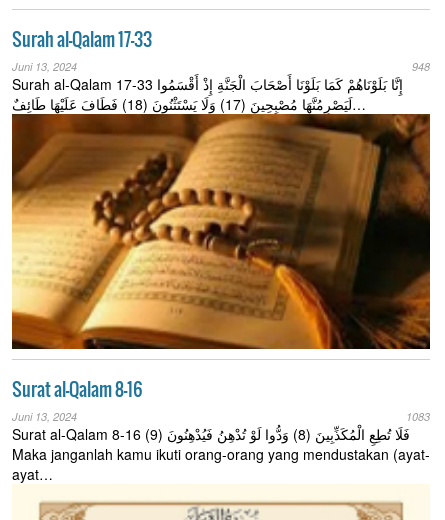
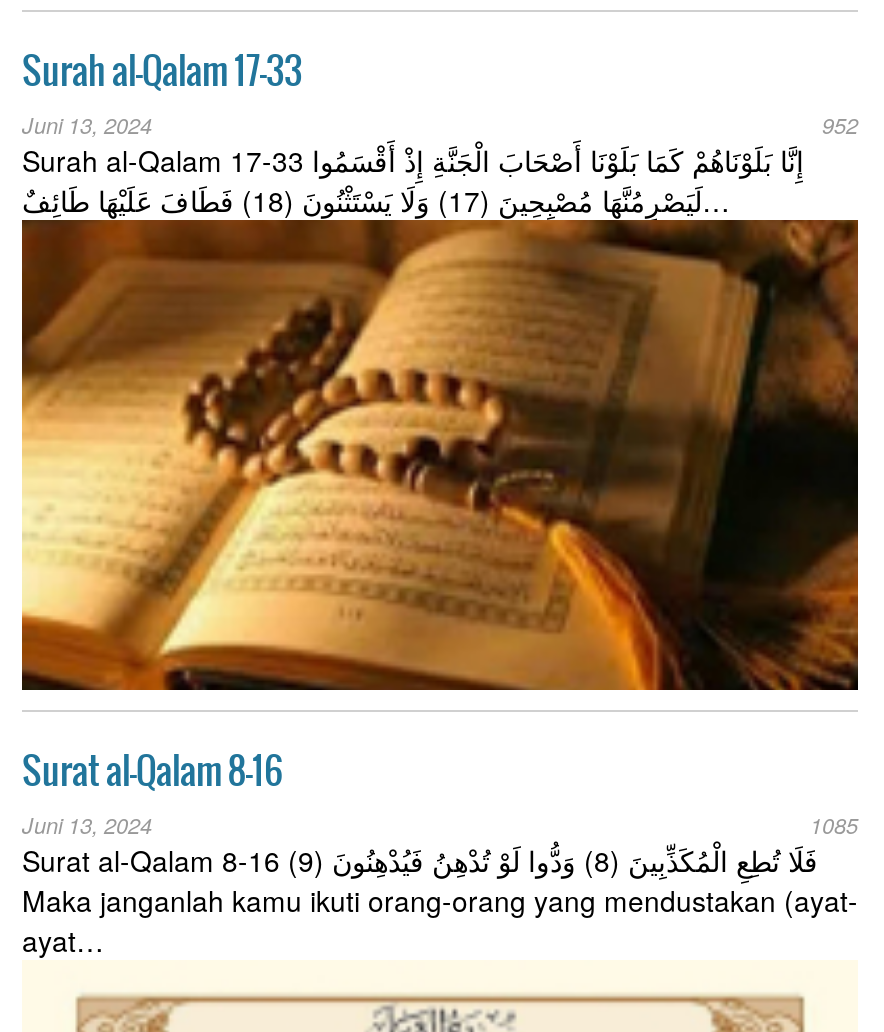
[412,59,430,74] 948 -> [822,110,858,140] 952
[406,409,430,424] 1083 -> [810,810,858,840] 1085

